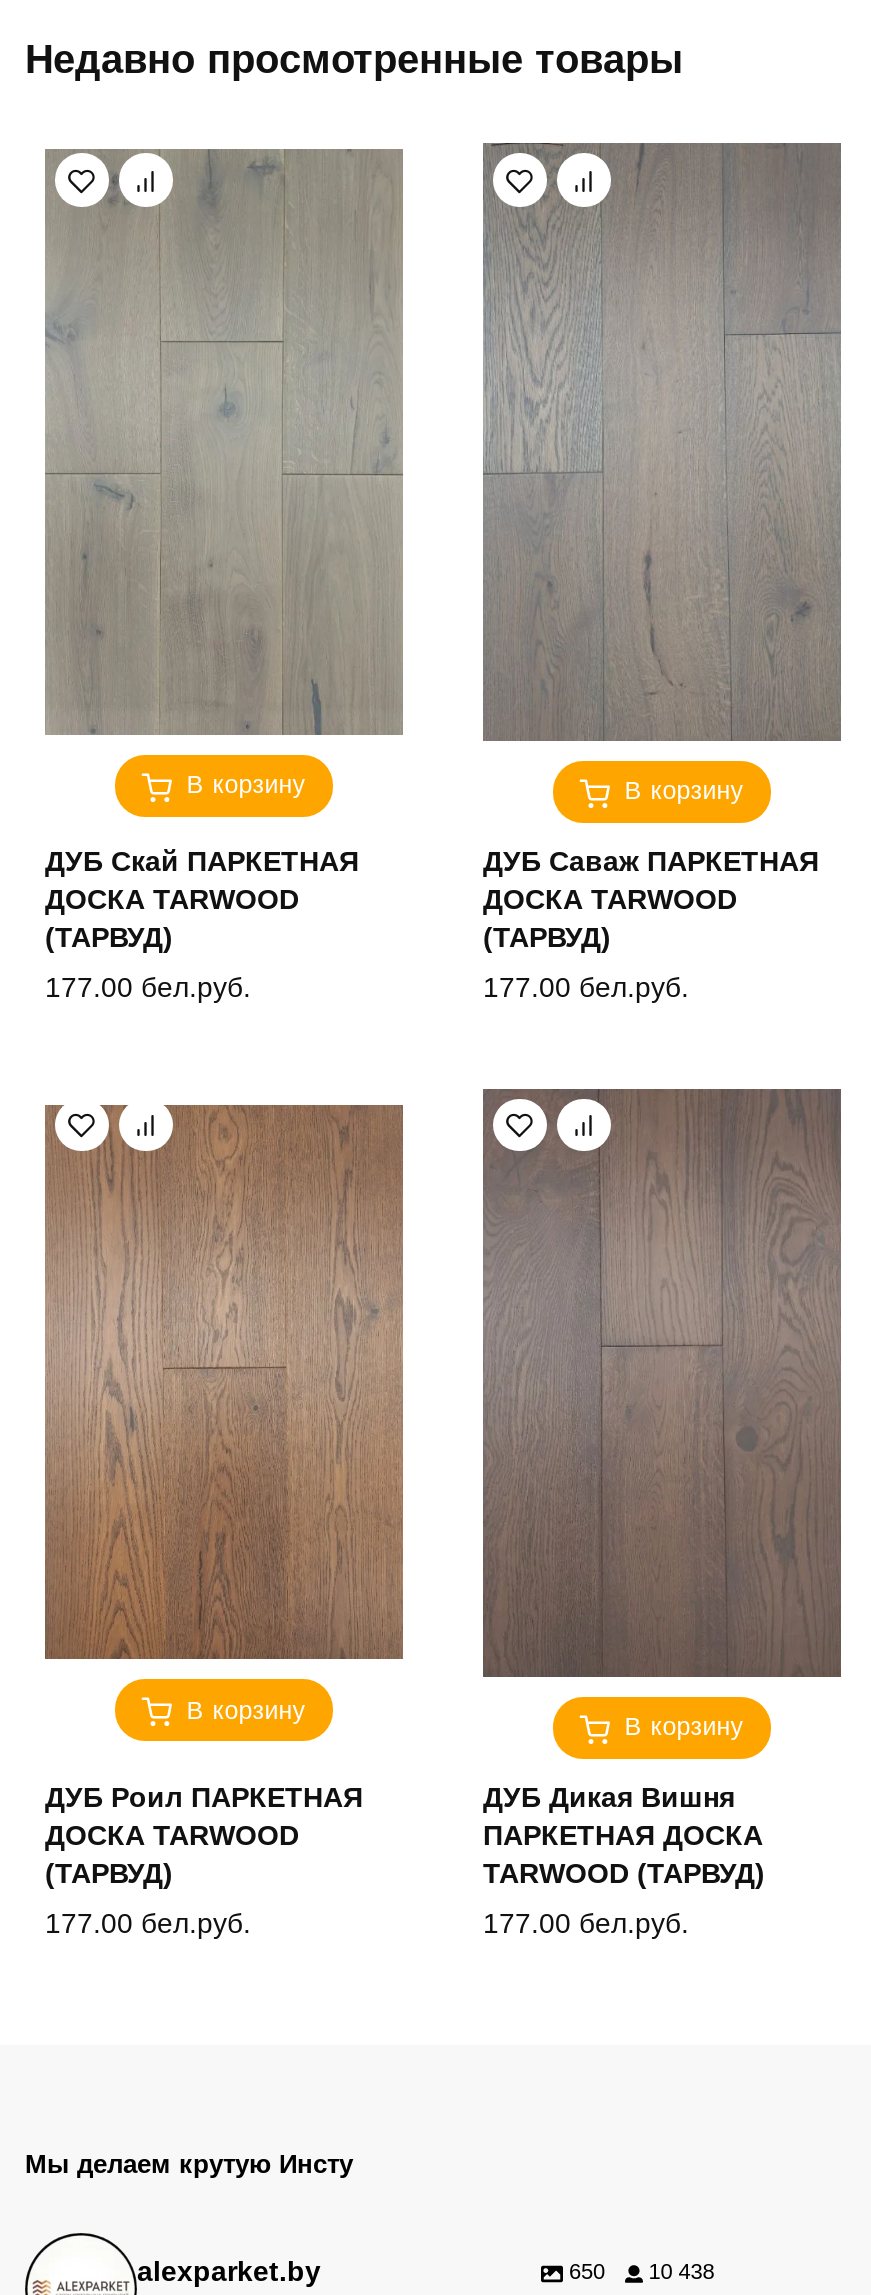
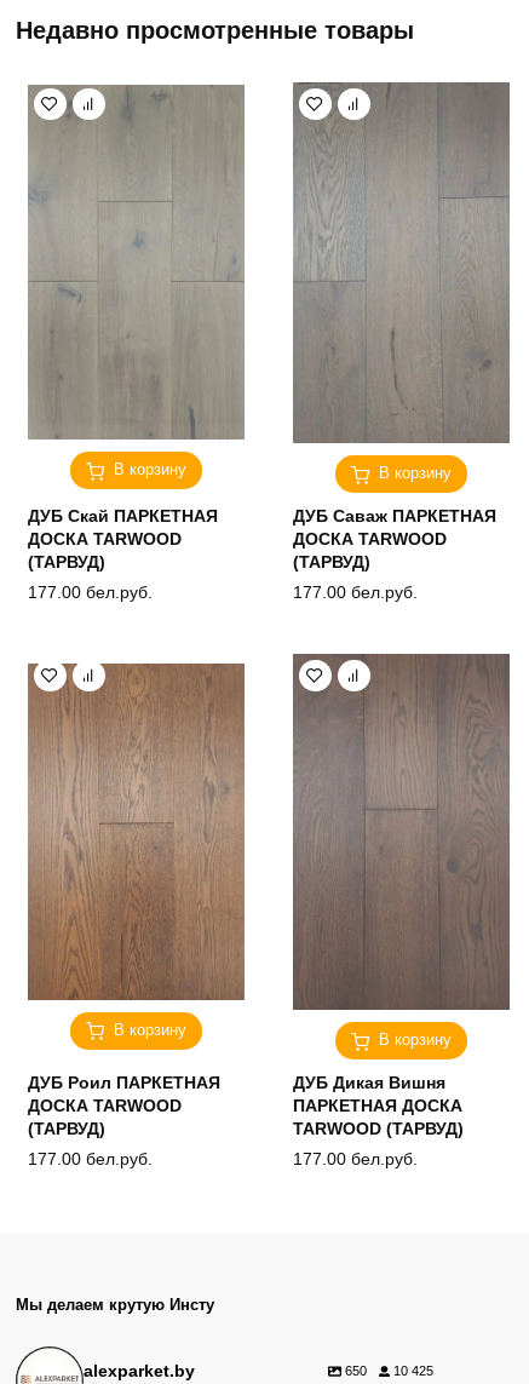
[569,2260,715,2284] 650 10 438 -> [345,1363,433,1377] 650 10 425

